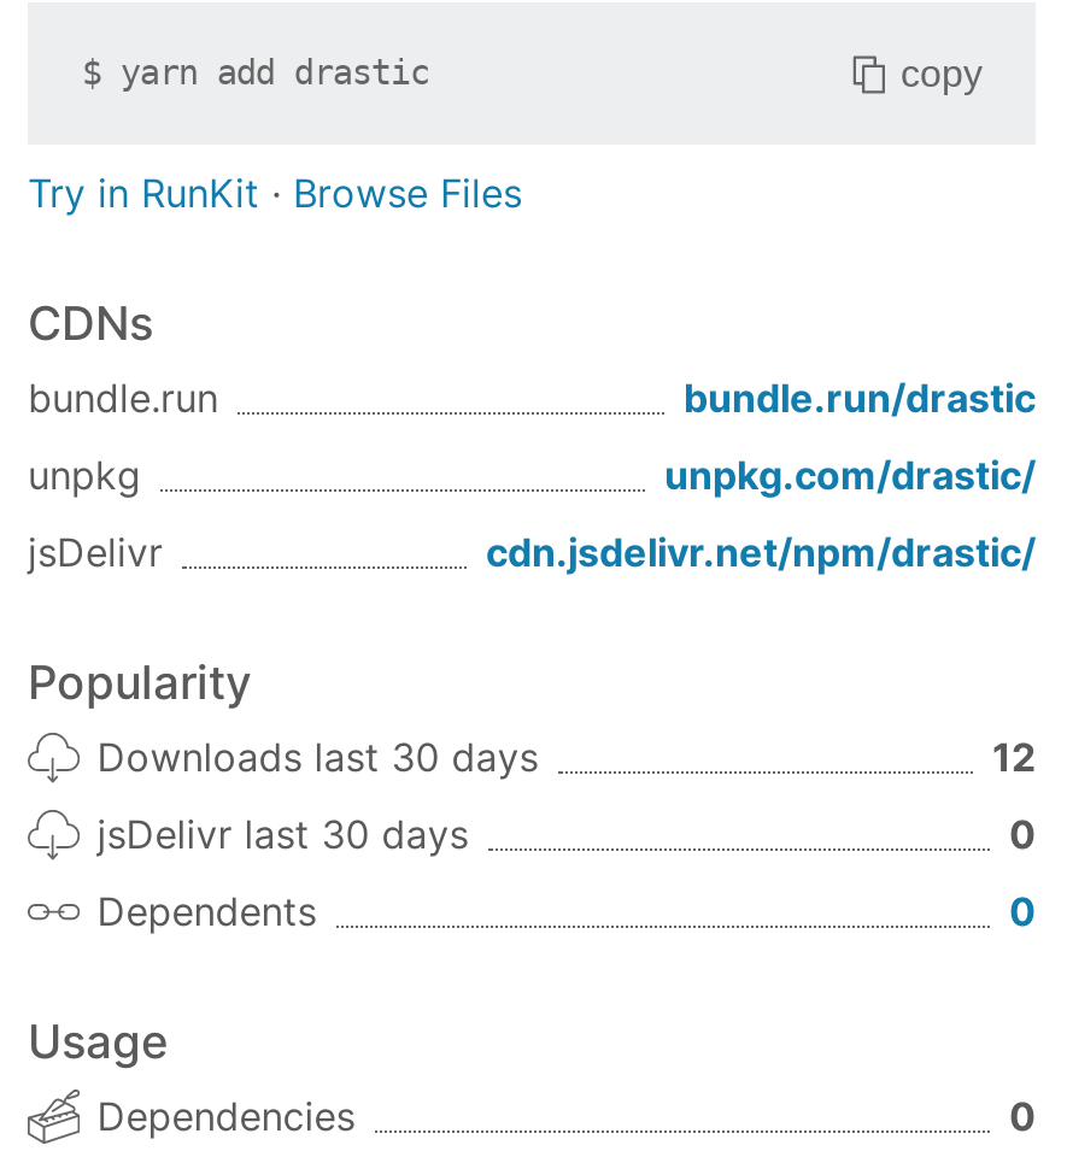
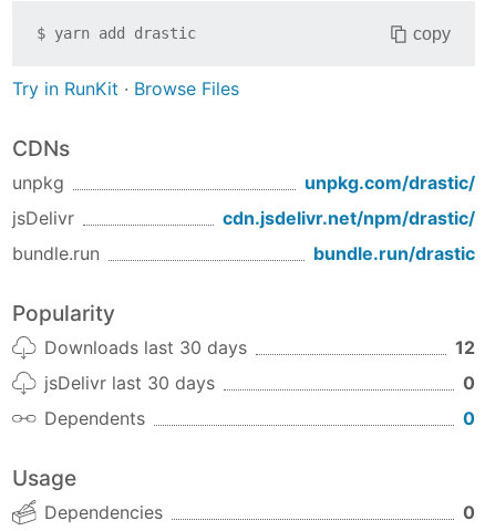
moved [28,374,1036,423] -> [12,243,475,265]: bundle.run | bundle.run/drastic
moved [28,451,1036,577] -> [12,172,475,229]: unpkg | unpkg.com/drastic/ | jsDelivr | cdn.jsdelivr.net/npm/drastic/

